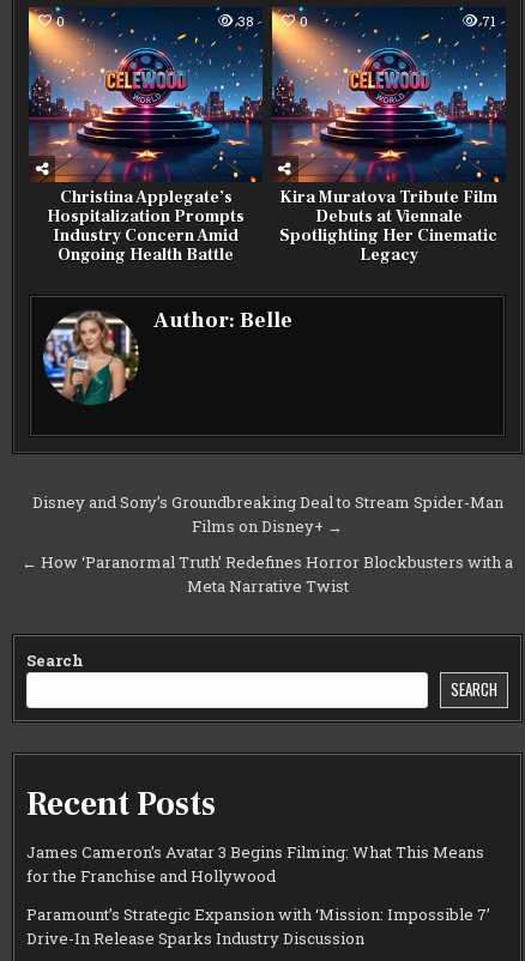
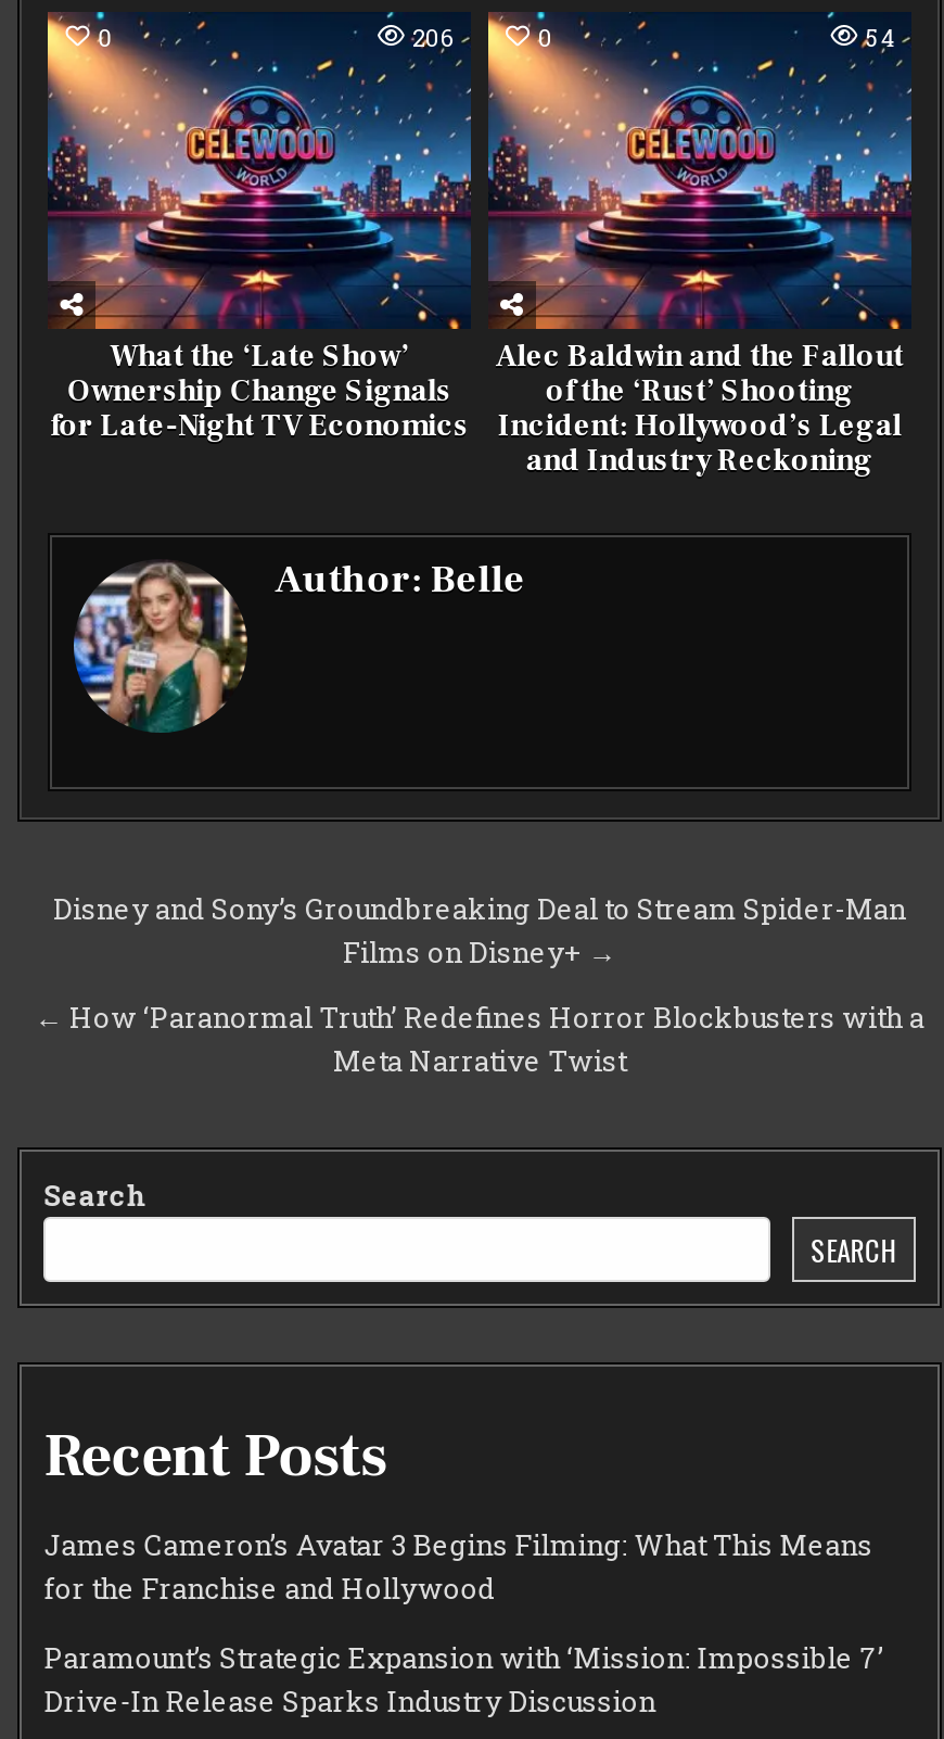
[237,12,253,29] 38 -> [412,21,454,53] 206
[482,12,496,29] 71 -> [865,21,894,53] 54
[47,187,245,266] Christina Applegate’s | Hospitalization Prompts | Industry Concern Amid | Ongoing Health Battle -> [50,338,469,447] What the ‘Late Show’ | Ownership Change Signals | for Late-Night TV Economics
[280,187,498,266] Kira Muratova Tribute Film | Debuts at Viennale | Spotlighting Her Cinematic | Legacy -> [496,338,904,481] Alec Baldwin and the Fallout | of the ‘Rust’ Shooting | Incident: Hollywood’s Legal | and Industry Reckoning

